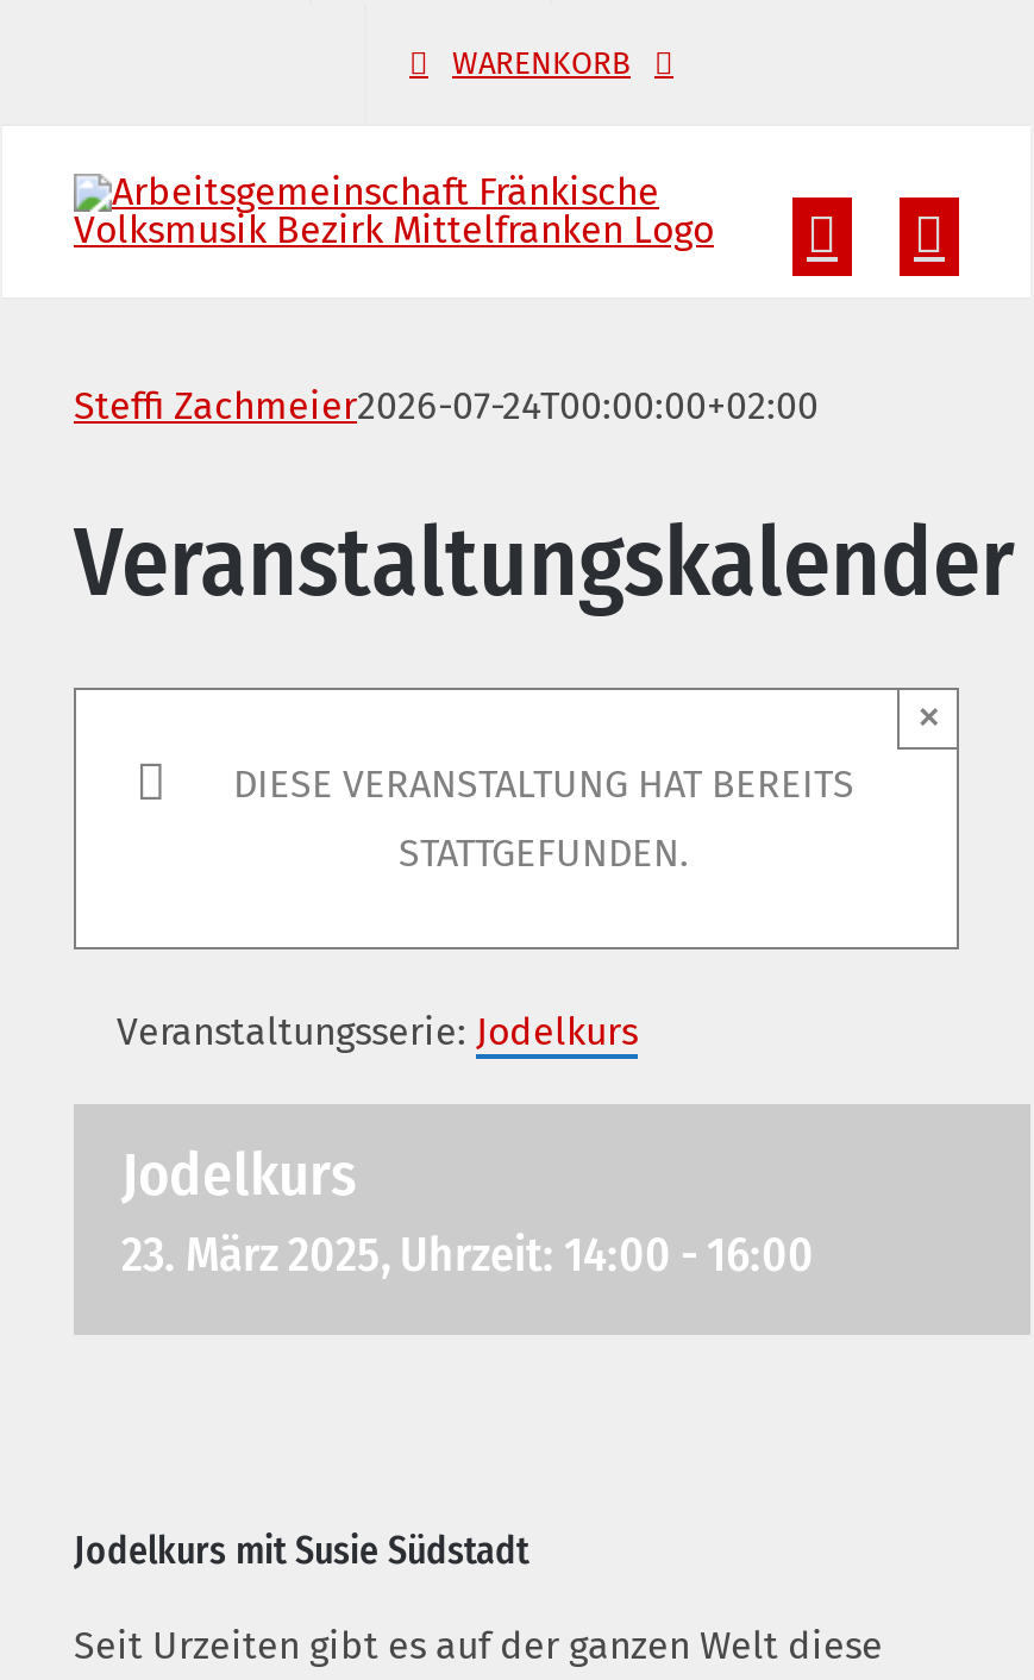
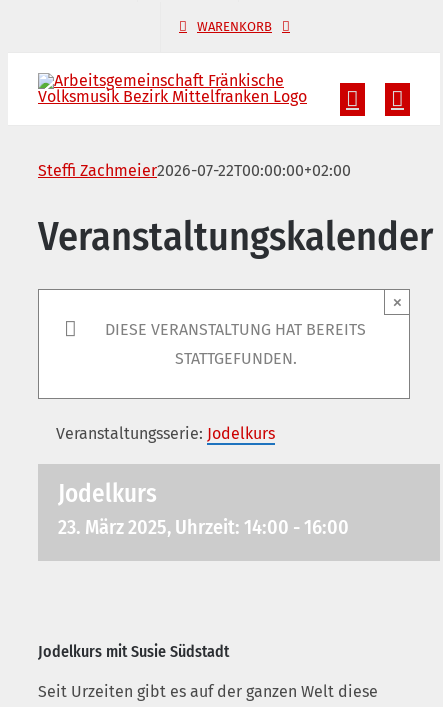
[74,382,819,427] Steffi Zachmeier2026-07-24T00:00:00+02:00 -> [38,161,351,180] Steffi Zachmeier2026-07-22T00:00:00+02:00

